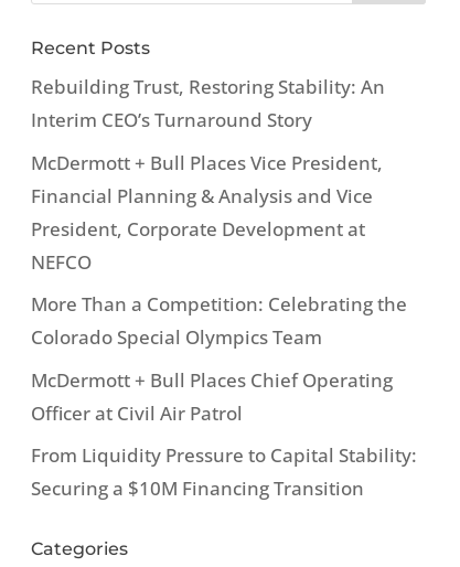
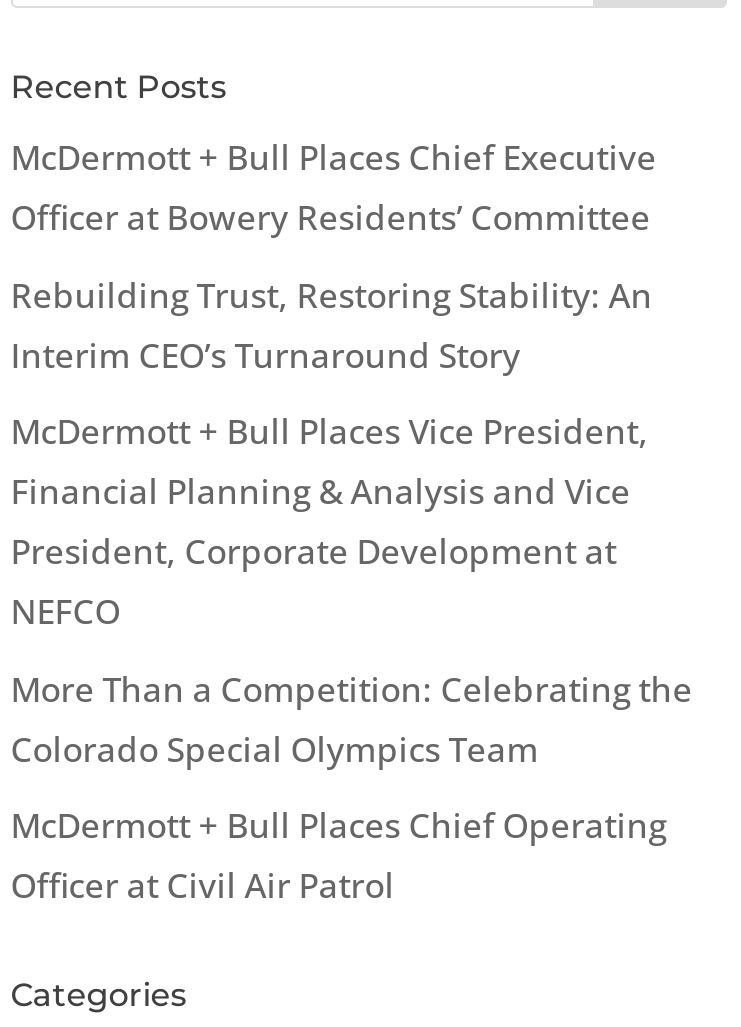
none -> [11,134,657,240] McDermott + Bull Places Chief Executive | Officer at Bowery Residents’ Committee
moved [31,74,407,425] -> [11,271,693,908]: Rebuilding Trust, Restoring Stability: An | Interim CEO’s Turnaround Story | McDermott + Bull Places Vice President, | ... | McDermott + Bull Places Chief Operating | Officer at Civil Air Patrol
[31,442,417,501] From Liquidity Pressure to Capital Stability: | Securing a $10M Financing Transition -> none

